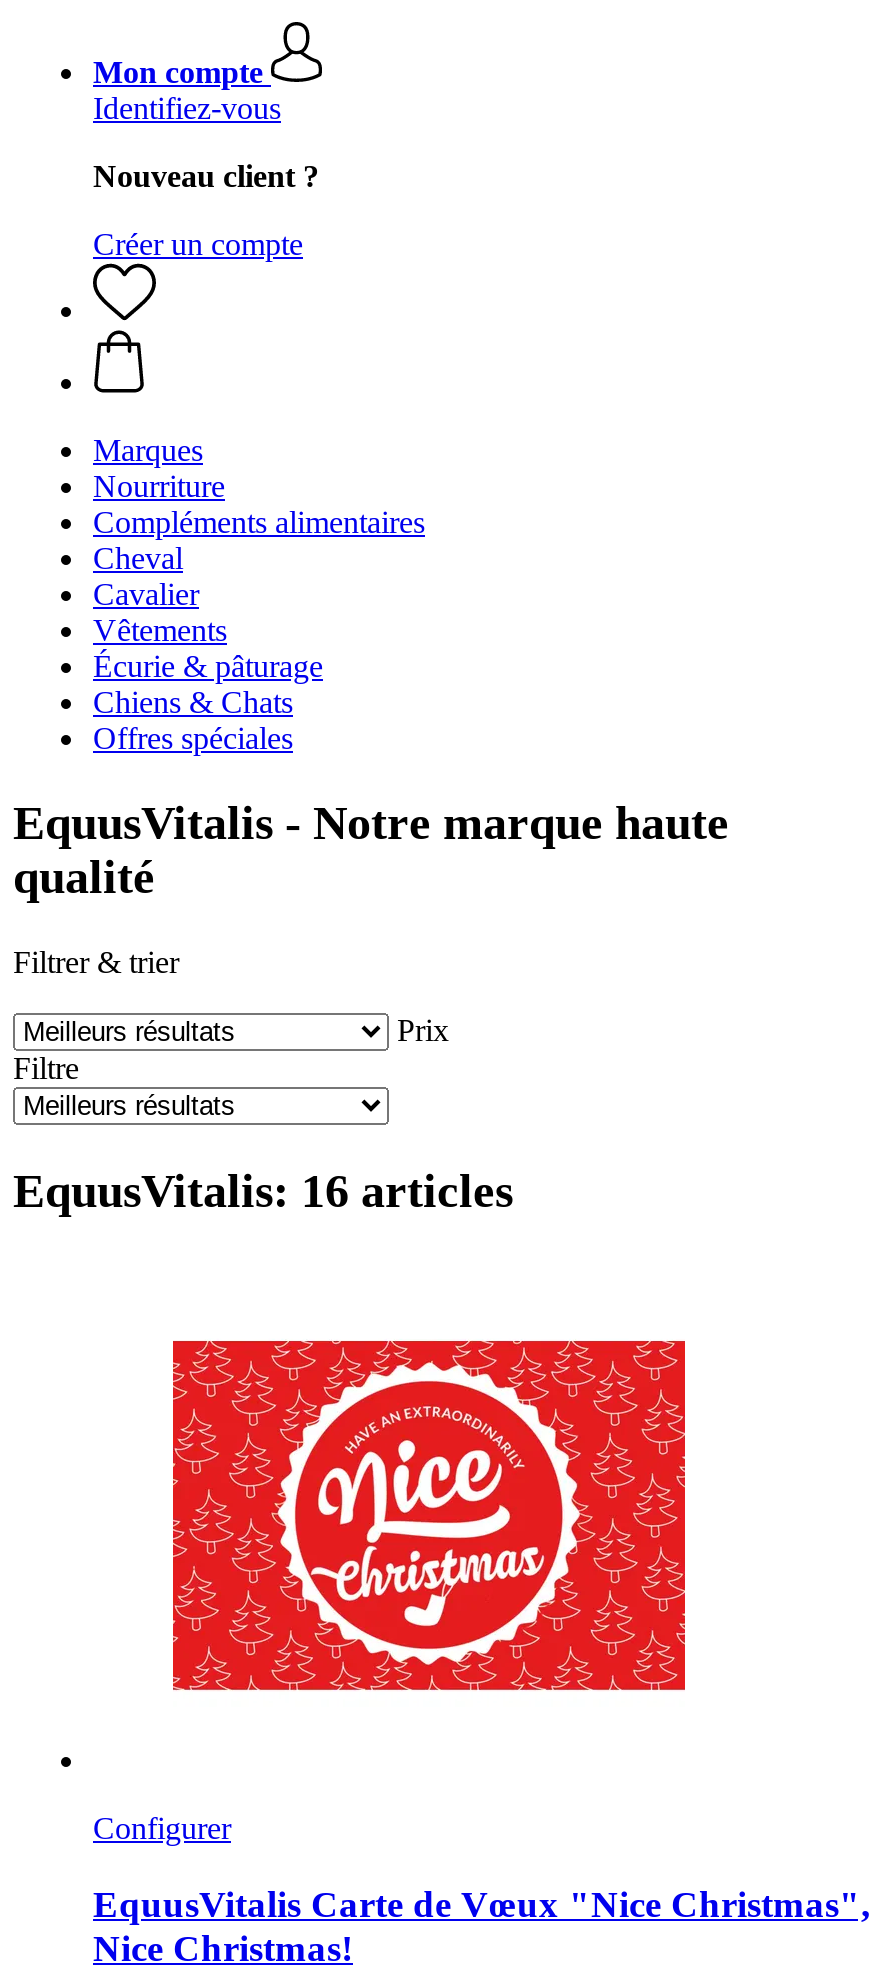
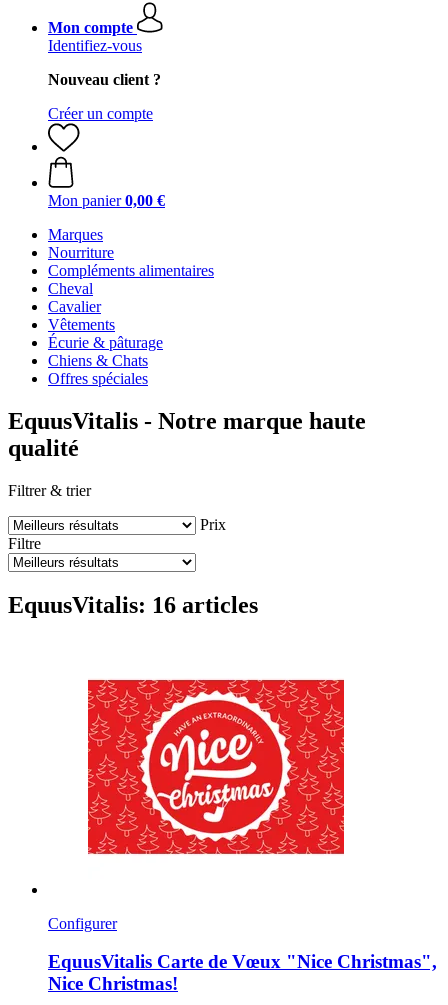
none -> [48,192,165,209] Mon panier 0,00 €

